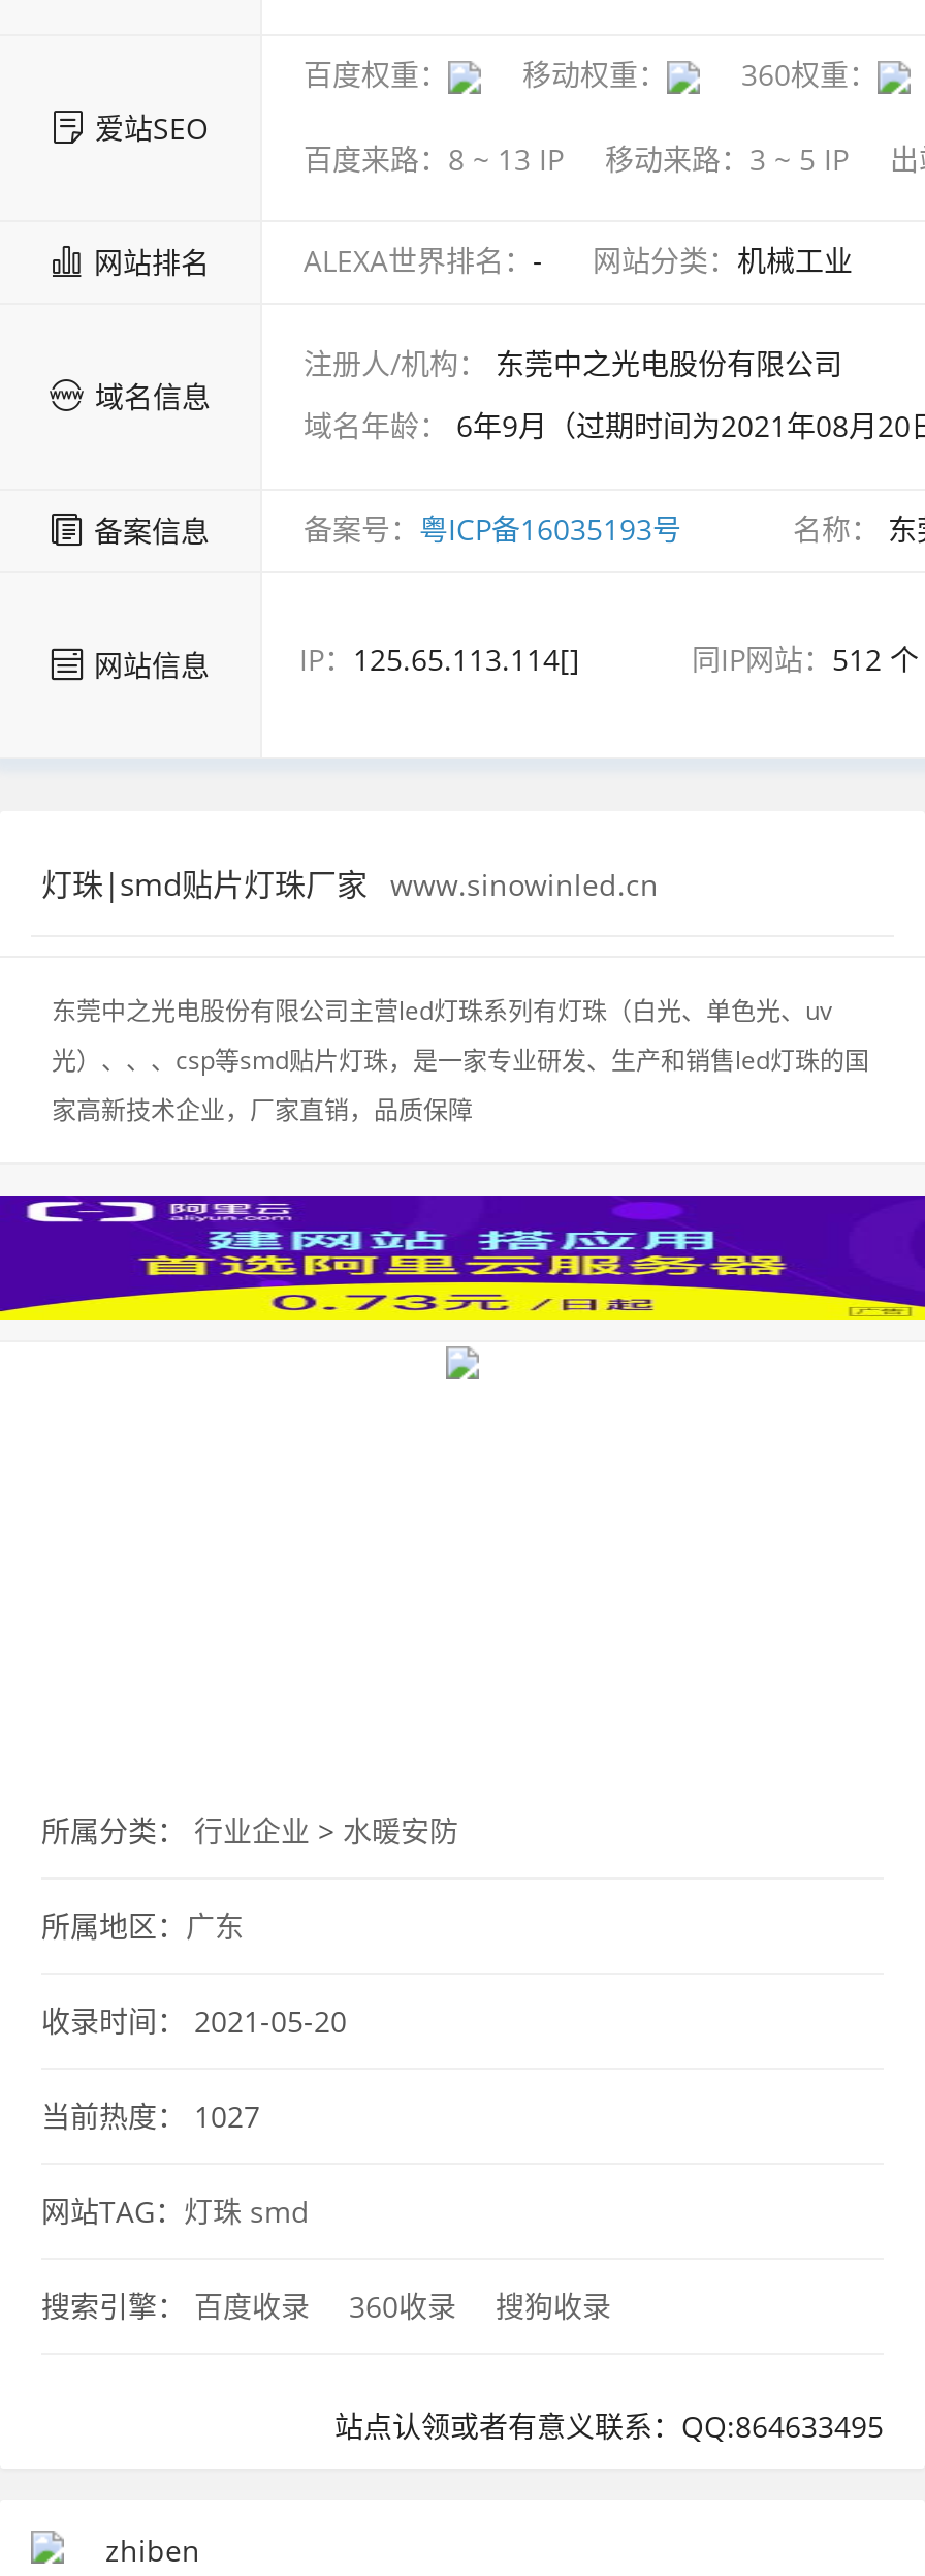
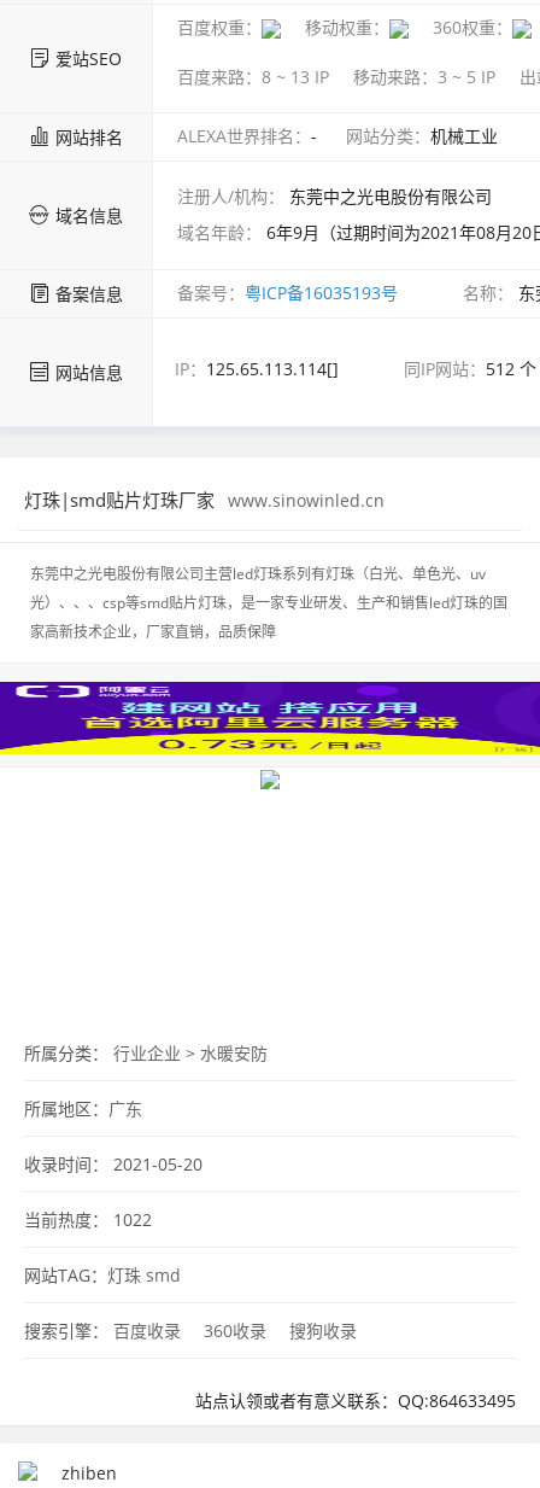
[41,2097,260,2136] 当前热度：1027 -> [24,1208,152,1231] 当前热度：1022

